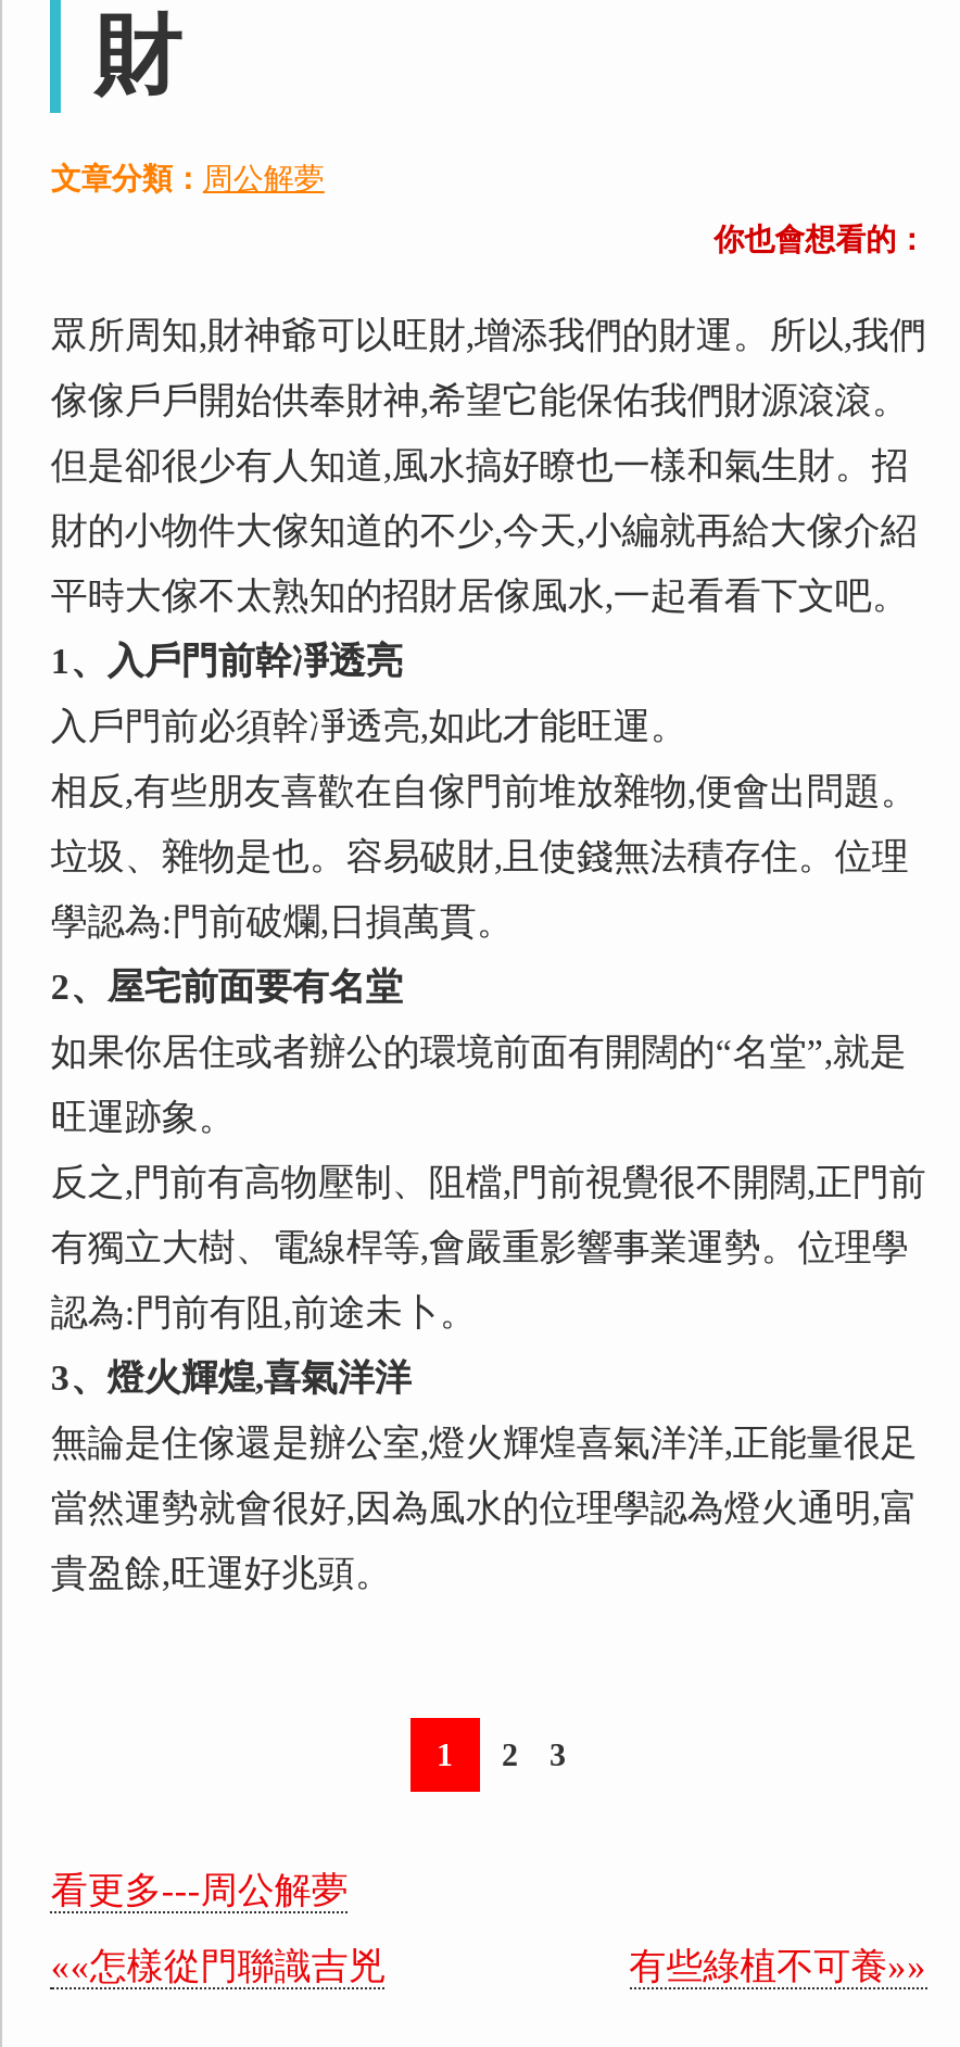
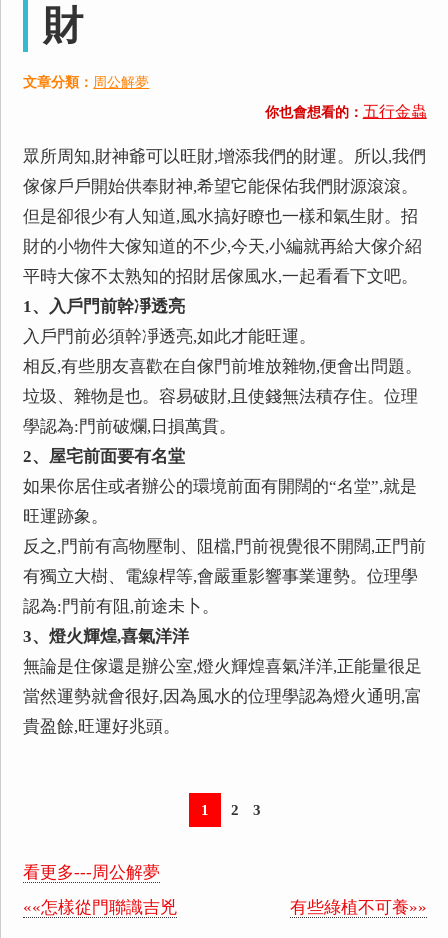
[714,225,927,257] 你也會想看的： -> [265,103,427,120] 你也會想看的：五行金蟲

